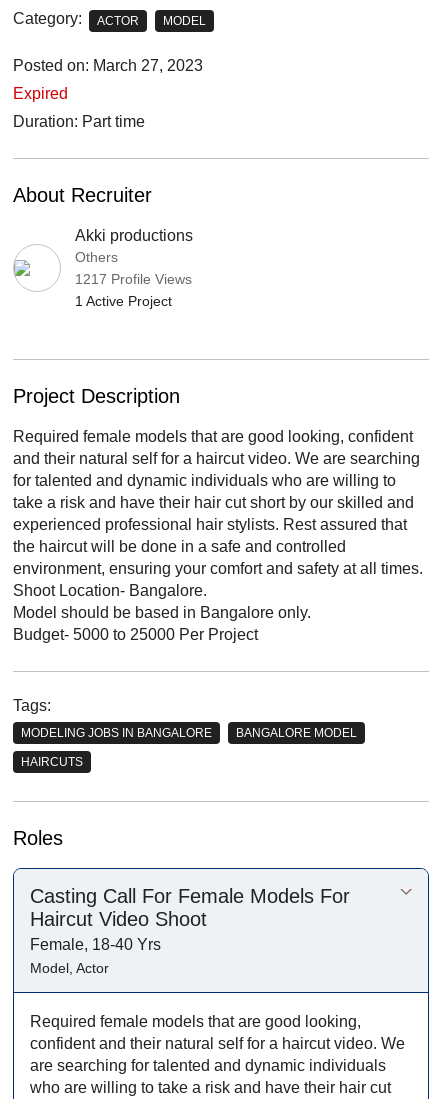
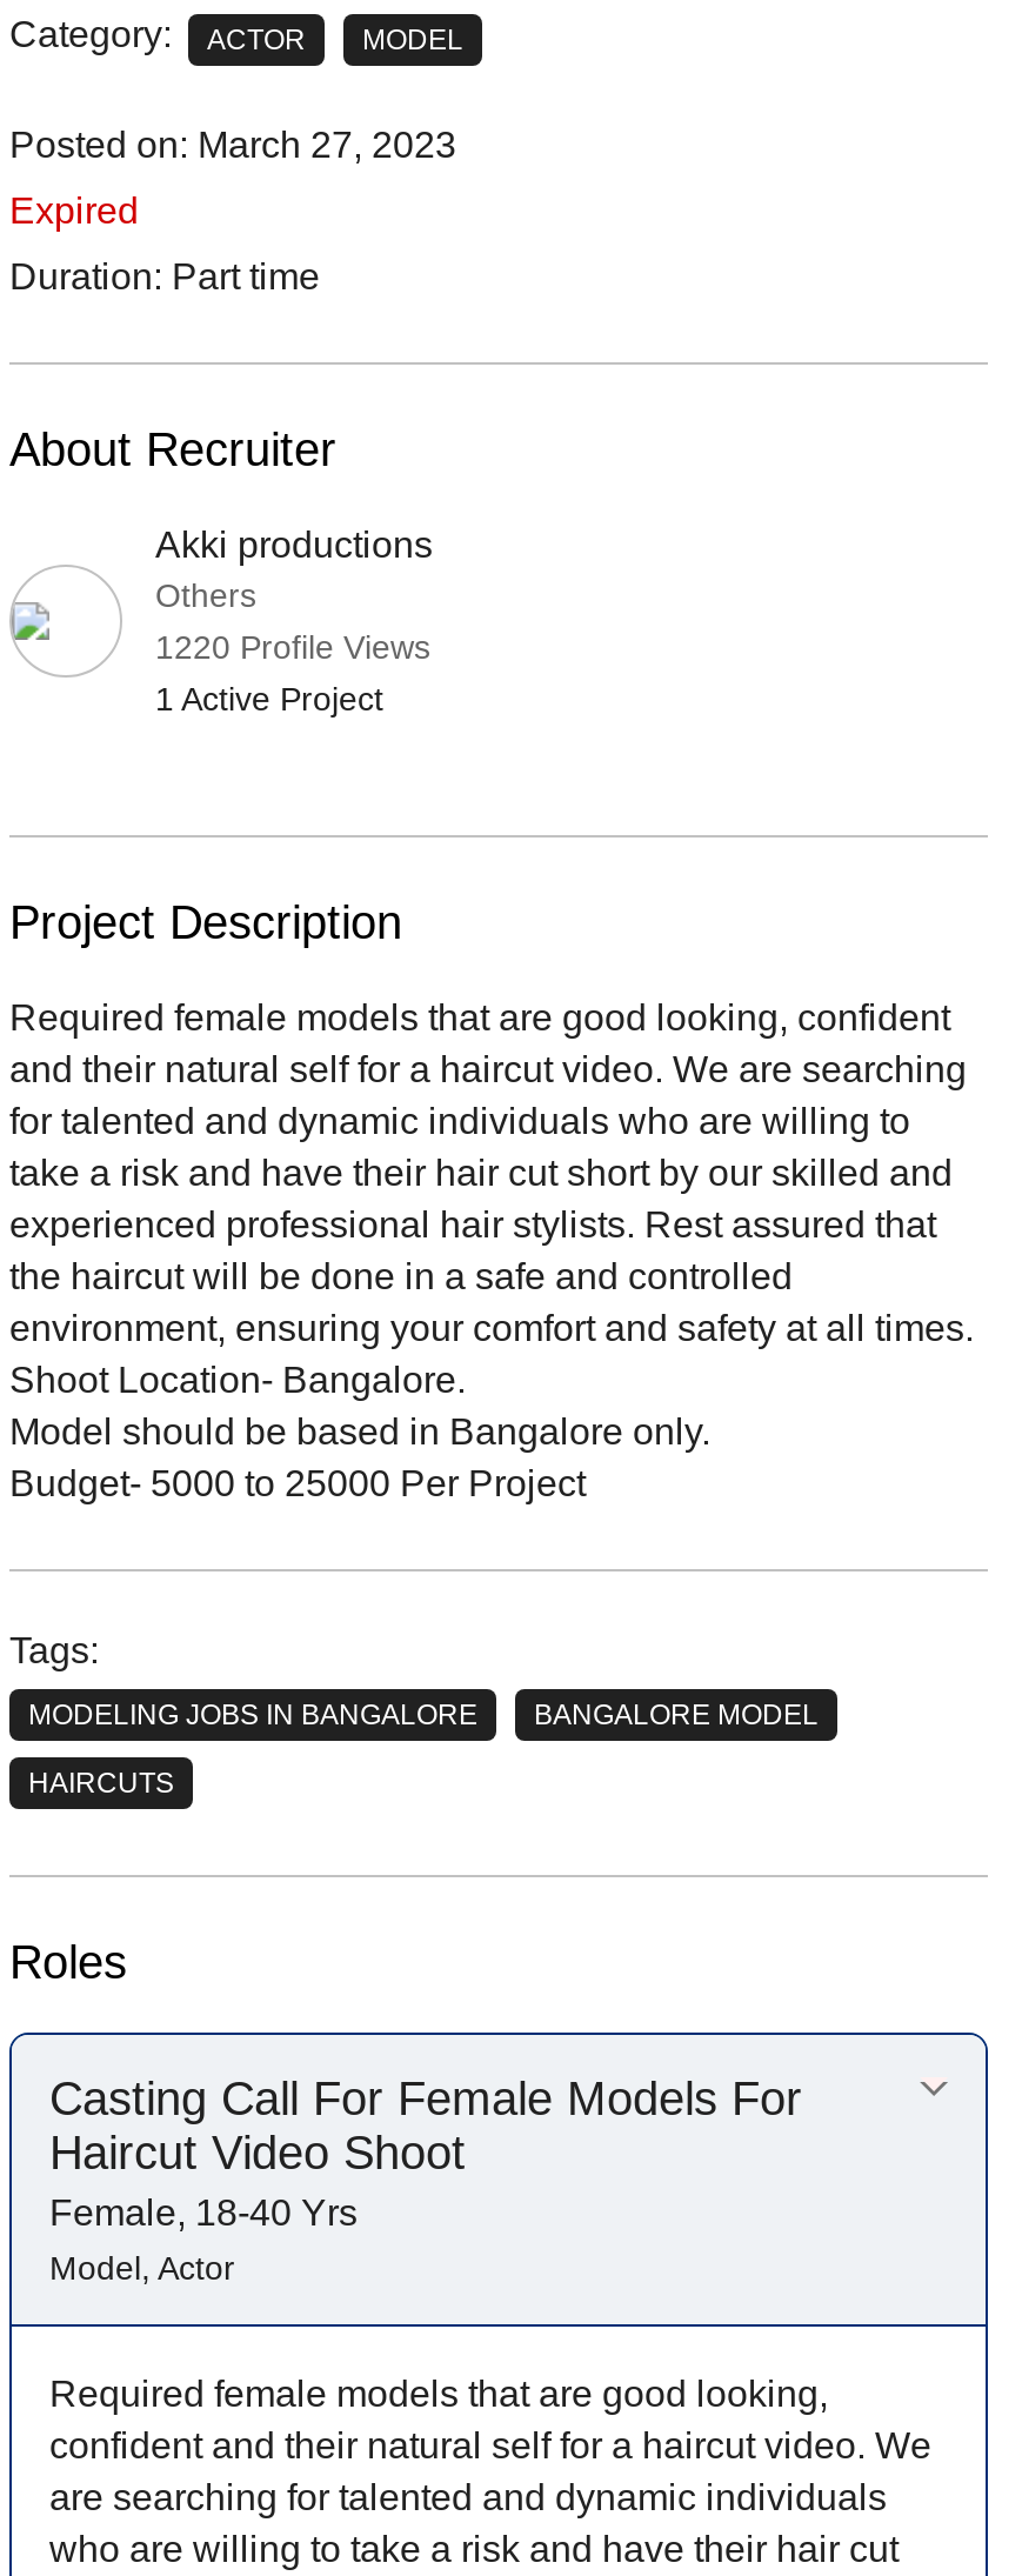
[75,271,192,287] 1217 Profile Views -> [155,628,430,665] 1220 Profile Views

